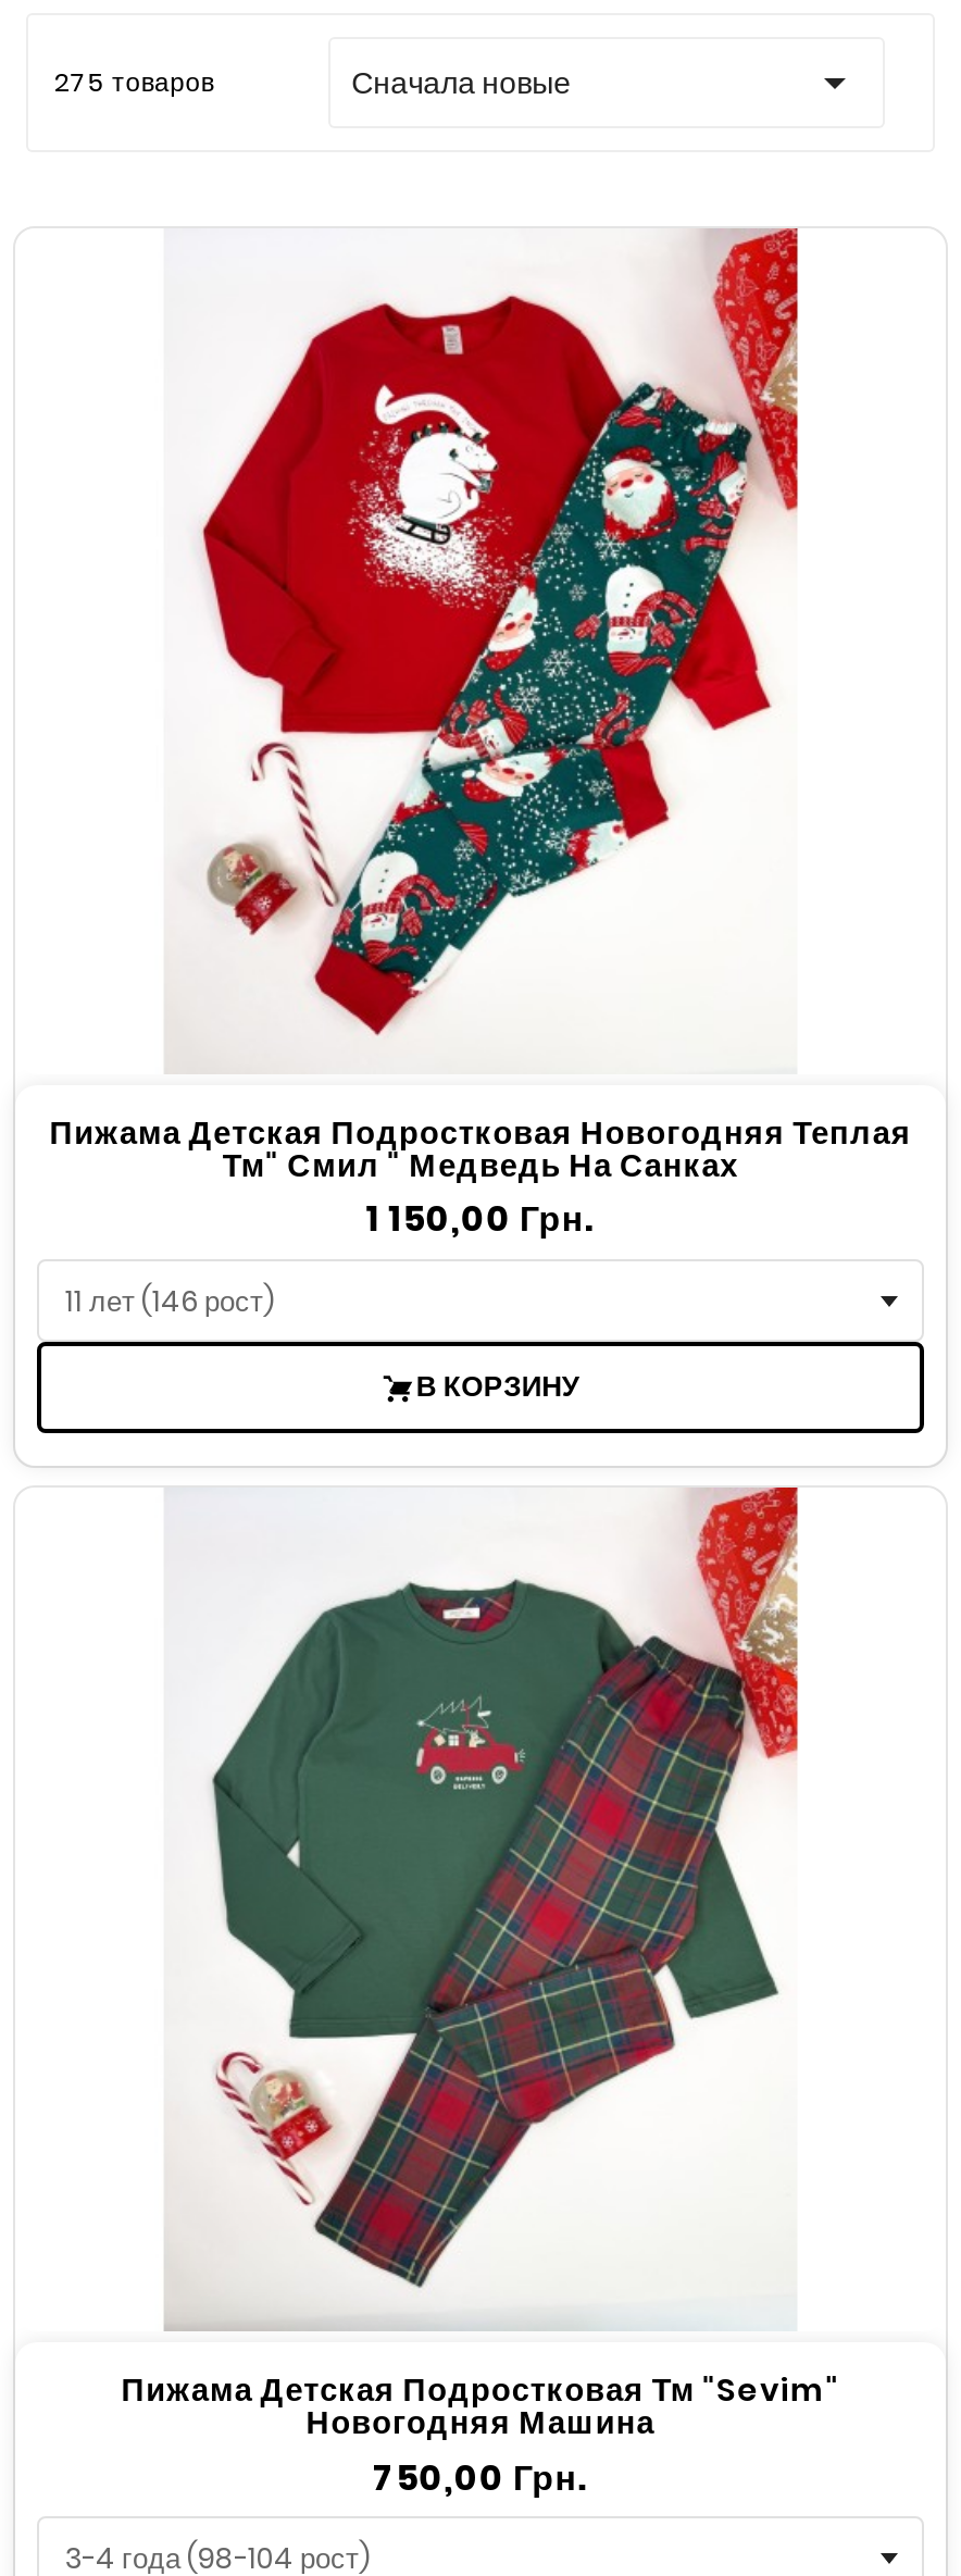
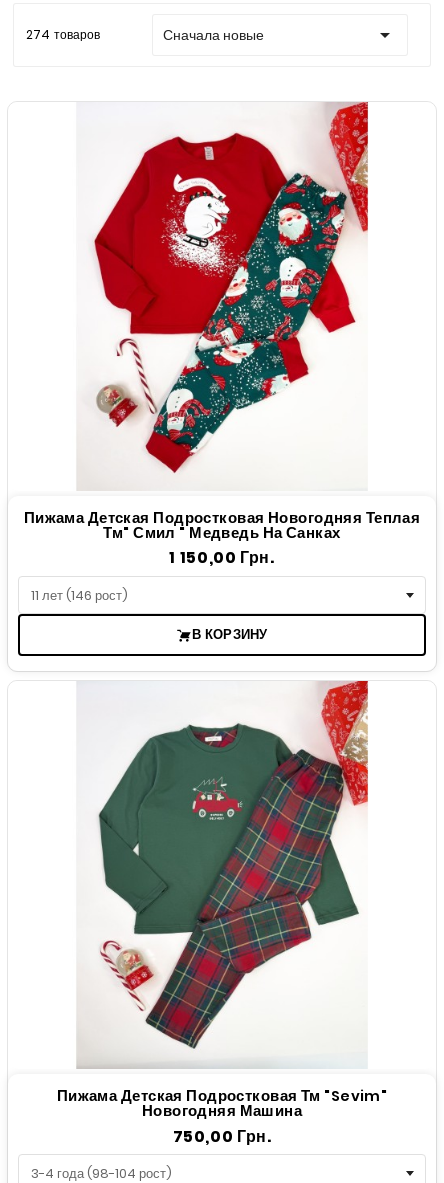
[54,63,214,100] 275 товаров -> [26,26,100,43] 274 товаров

